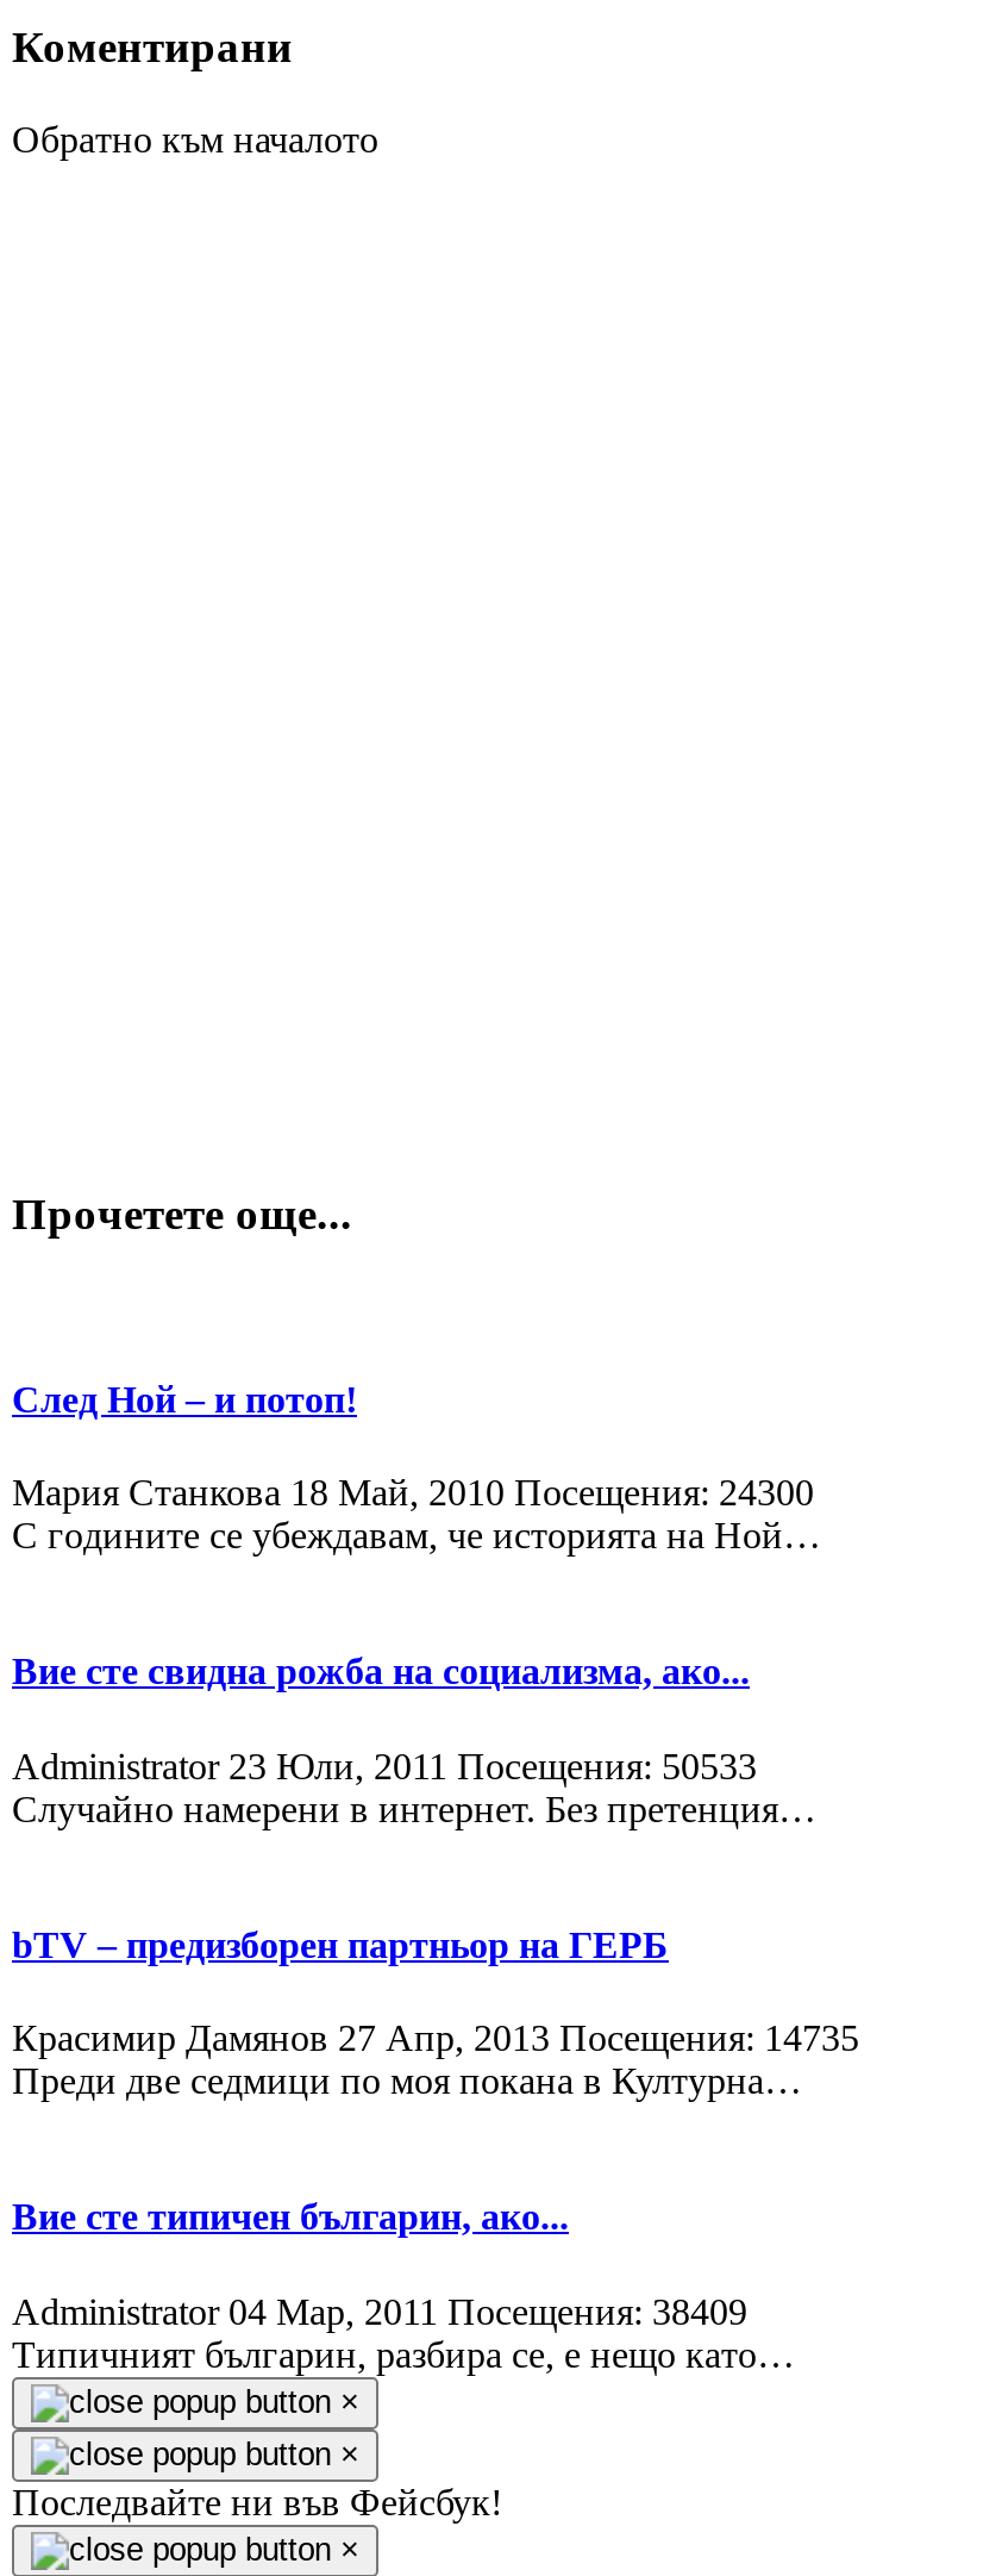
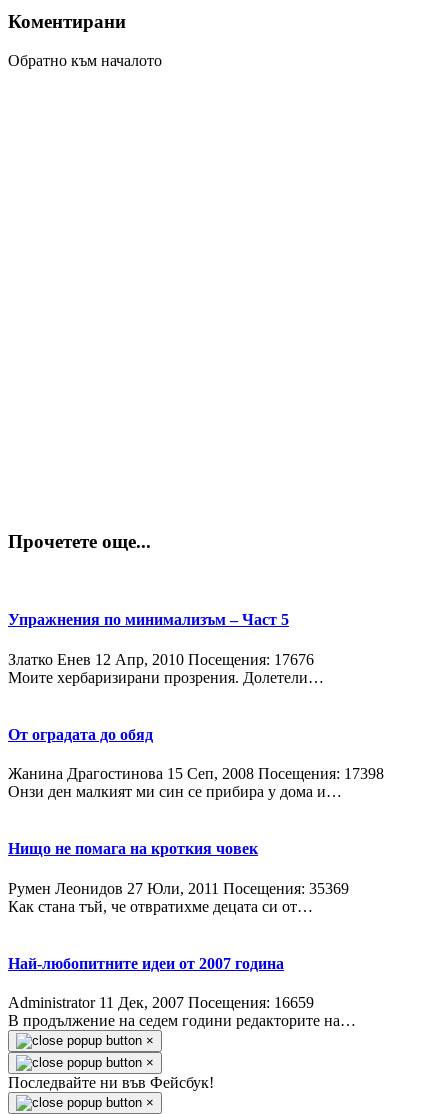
[12,1378,357,1419] След Ной – и потоп! -> [8,611,289,628] Упражнения по минимализъм – Част 5
[12,1472,821,1555] Мария Станкова 18 Май, 2010 Посещения: 24300 | С годините се убеждавам, че историята на Ной… -> [8,651,324,686] Златко Енев 12 Апр, 2010 Посещения: 17676 | Моите хербаризирани прозрения. Долетели…
[12,1651,750,1692] Вие сте свидна рожба на социализма, ако... -> [8,726,153,743] От оградата до обяд
[12,1745,816,1828] Administrator 23 Юли, 2011 Посещения: 50533 | Случайно намерени в интернет. Без претенция… -> [8,765,384,800] Жанина Драгостинова 15 Сeп, 2008 Посещения: 17398 | Онзи ден малкият ми син се прибира у дома и…
[12,1924,669,1965] bTV – предизборен партньор на ГЕРБ -> [8,840,258,857] Нищо не помага на кроткия човек
[12,2017,859,2101] Красимир Дамянов 27 Апр, 2013 Посещения: 14735 | Преди две седмици по моя покана в Културна… -> [8,880,349,915] Румен Леонидов 27 Юли, 2011 Посещения: 35369 | Как стана тъй, че отвратихме децата си от…
[12,2197,569,2237] Вие сте типичен българин, ако... -> [8,955,284,972] Най-любопитните идеи от 2007 година
[12,2290,795,2374] Administrator 04 Мар, 2011 Посещения: 38409 | Типичният българин, разбира се, е нещо като… -> [8,994,356,1029] Administrator 11 Дек, 2007 Посещения: 16659 | В продължение на седем години редакторите на…

